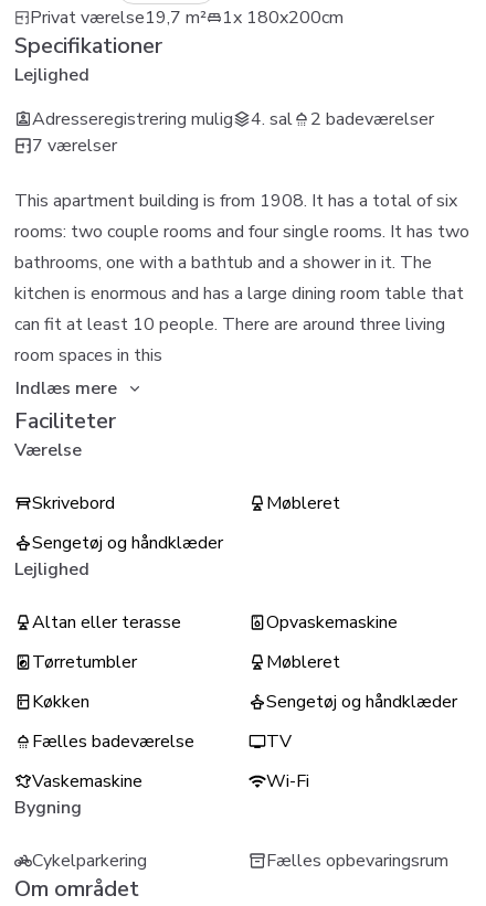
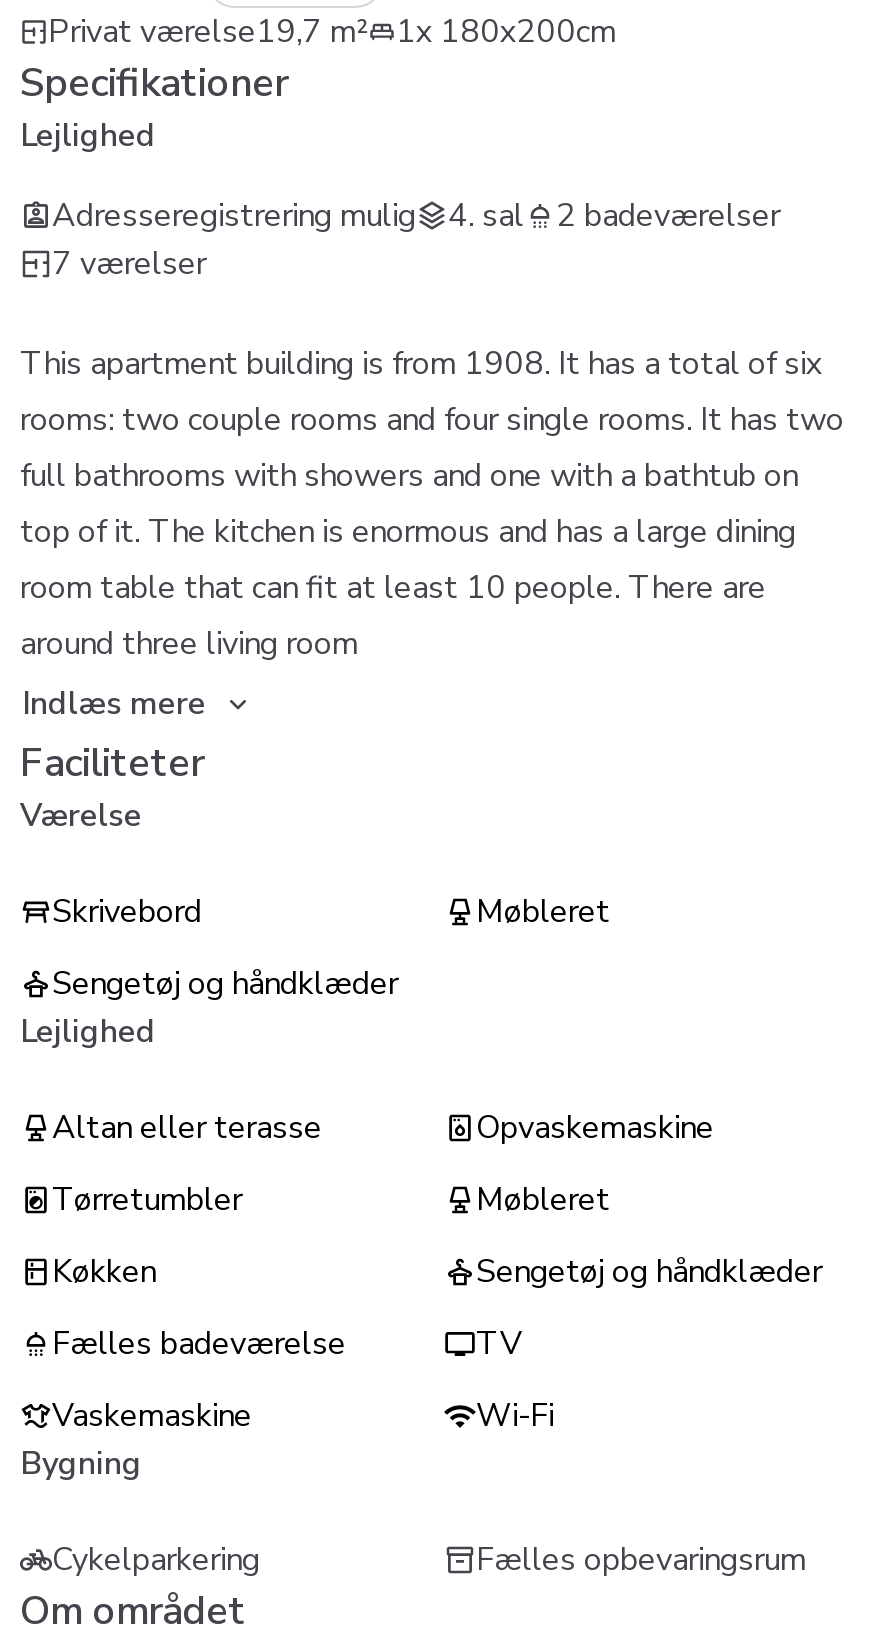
[14,251,464,367] bathrooms, one with a bathtub and a shower in it. The | kitchen is enormous and has a large dining room table that | can fit at least 10 people. There are around three living | room spaces in this -> [20,454,798,666] full bathrooms with showers and one with a bathtub on | top of it. The kitchen is enormous and has a large dining | room table that can fit at least 10 people. There are | around three living room

